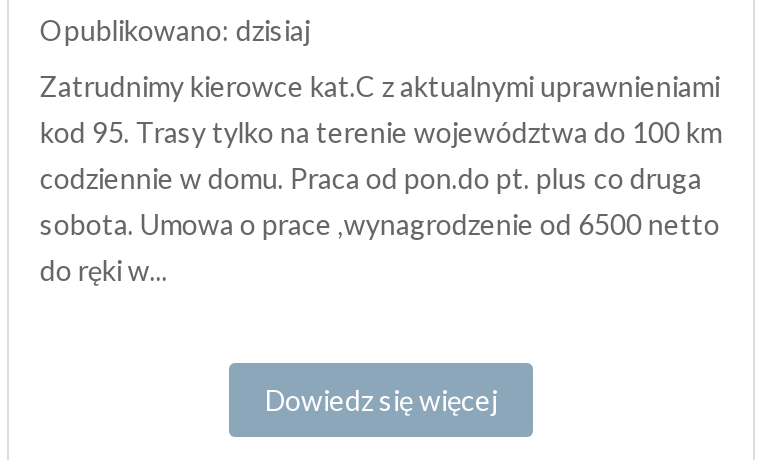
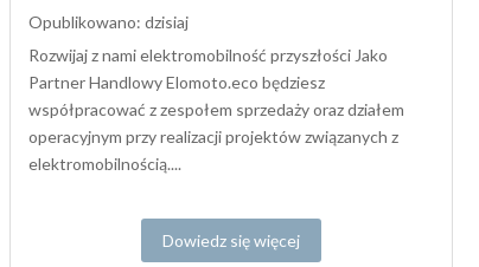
[40,70,722,288] Zatrudnimy kierowce kat.C z aktualnymi uprawnieniami | kod 95. Trasy tylko na terenie województwa do 100 km | codziennie w domu. Praca od pon.do pt. plus co druga | sobota. Umowa o prace ,wynagrodzenie od 6500 netto | do ręki w... -> [29,45,405,174] Rozwijaj z nami elektromobilność przyszłości Jako | Partner Handlowy Elomoto.eco będziesz | współpracować z zespołem sprzedaży oraz działem | operacyjnym przy realizacji projektów związanych z | elektromobilnością....

